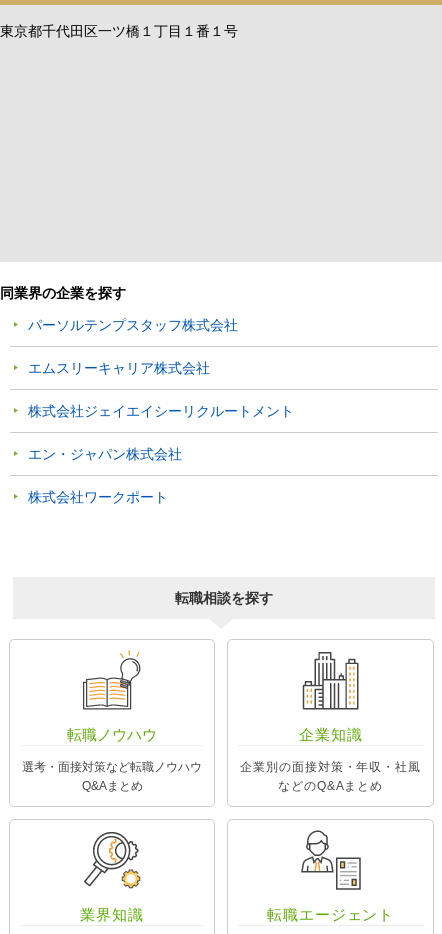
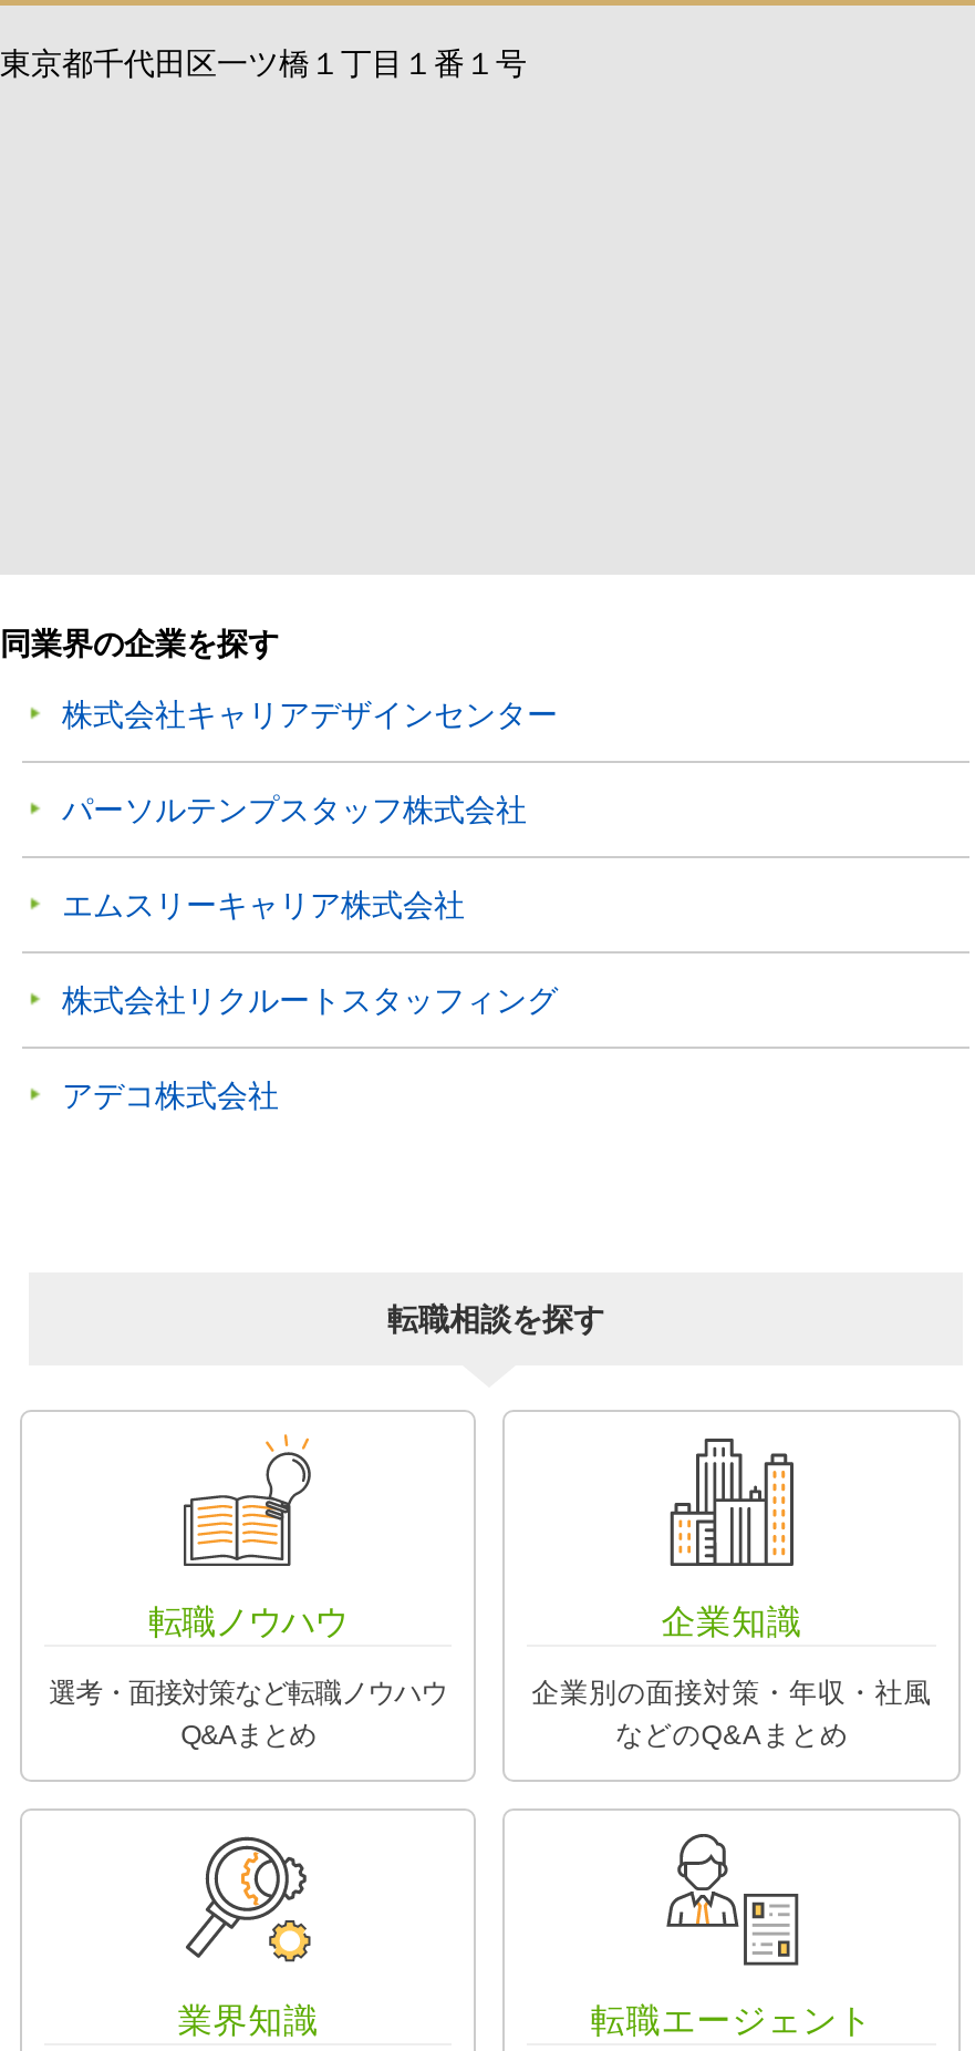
none -> [62,697,558,732] 株式会社キャリアデザインセンター
moved [28,317,238,376] -> [62,792,527,923]: パーソルテンプスタッフ株式会社 | エムスリーキャリア株式会社
[28,403,294,505] 株式会社ジェイエイシーリクルートメント | エン・ジャパン株式会社 | 株式会社ワークポート -> [62,983,558,1113] 株式会社リクルートスタッフィング | アデコ株式会社

